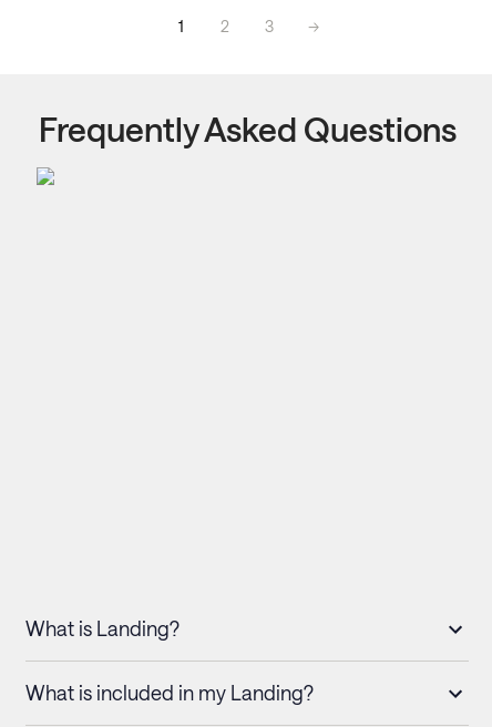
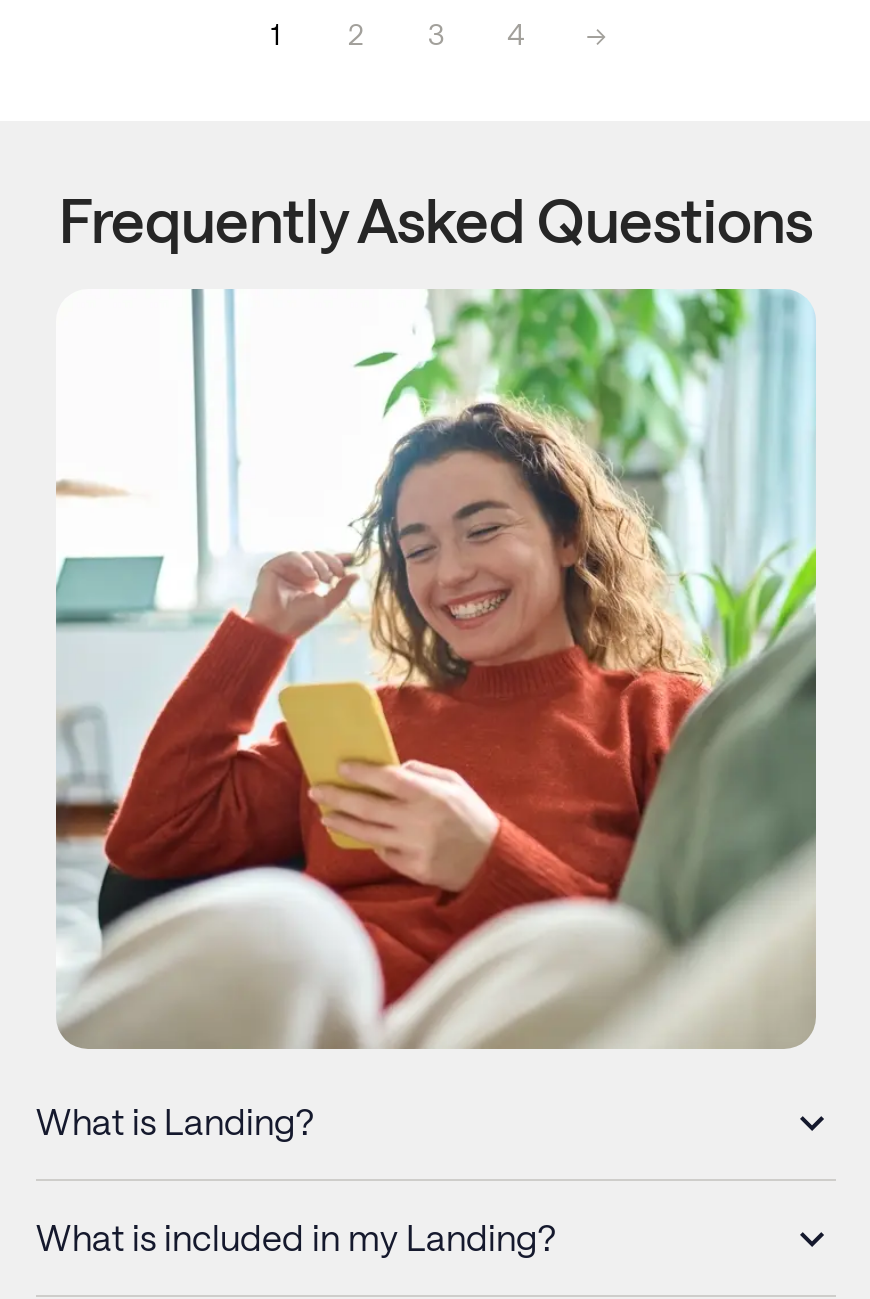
none -> [507,16,525,50] 4
none -> [54,287,818,1051] [image]

